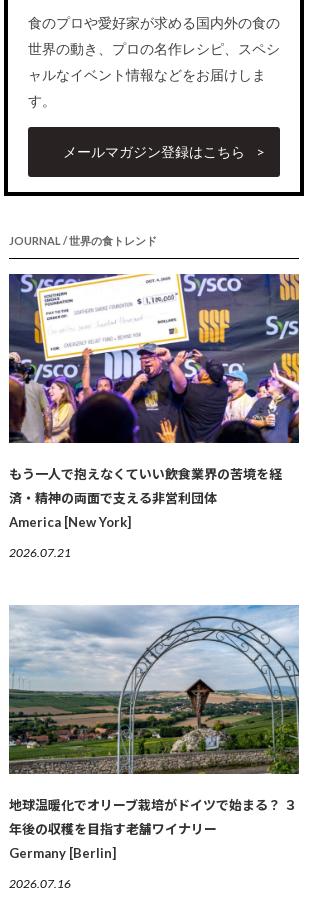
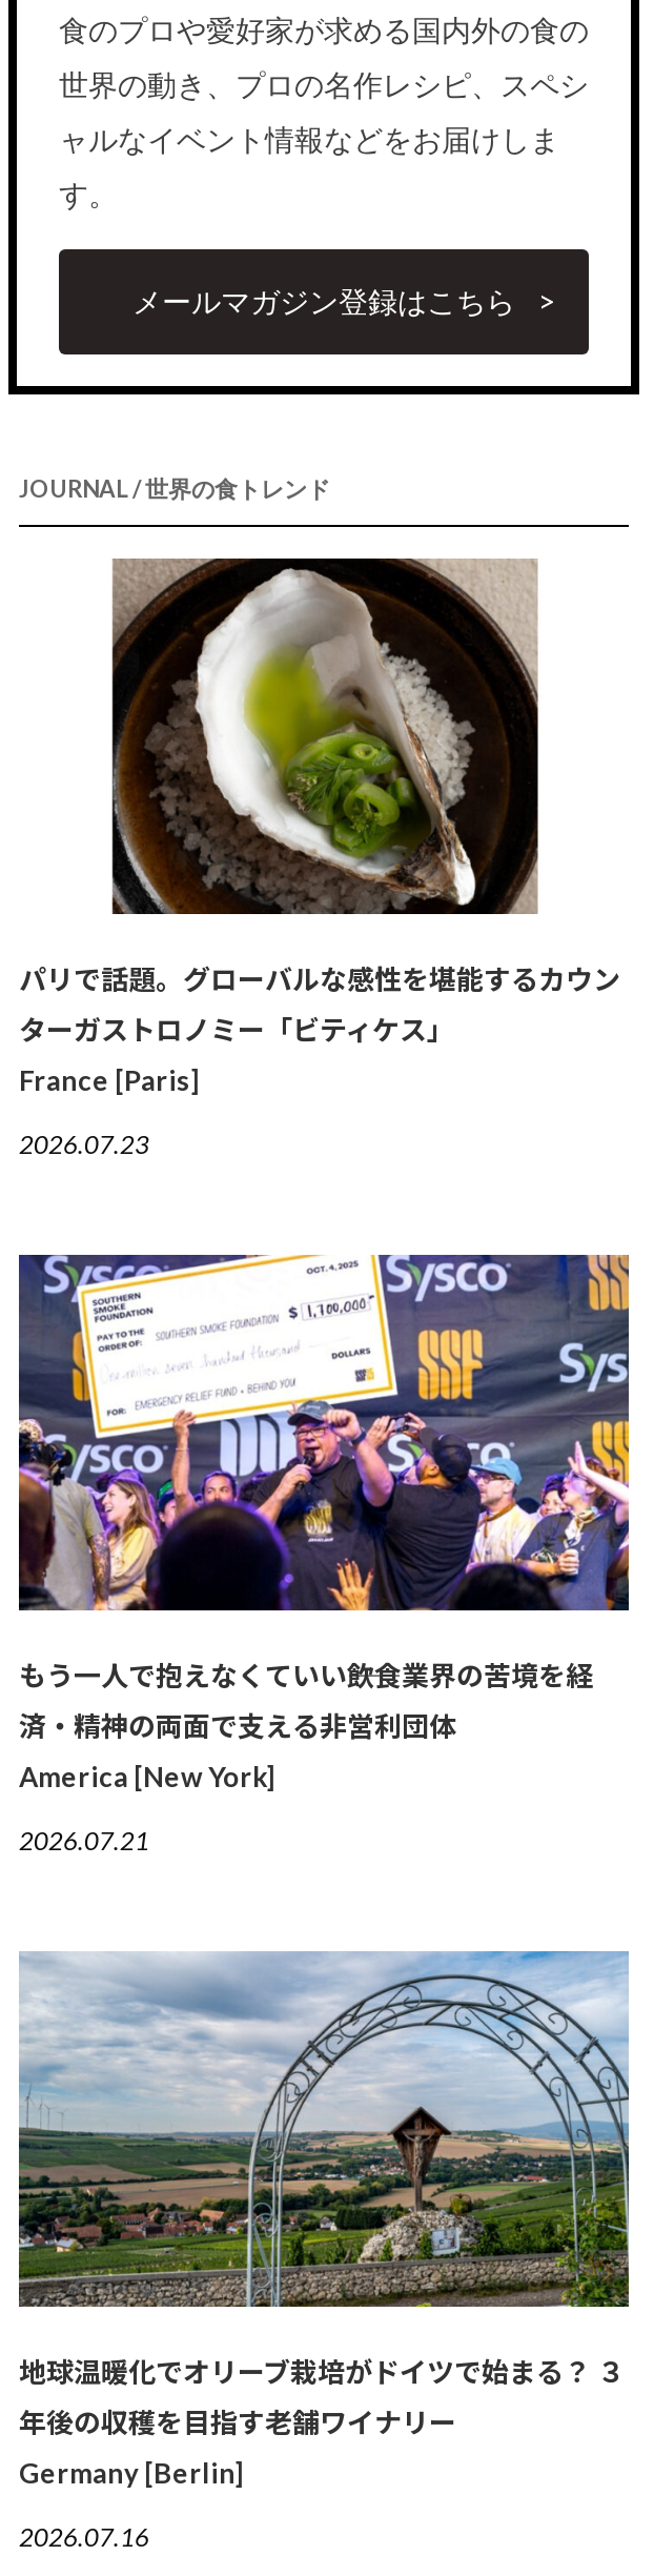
none -> [19,556,620,1160] [image] | パリで話題。グローバルな感性を堪能するカウン | ターガストロノミー「ビティケス」 | France [Paris] | 2026.07.23

